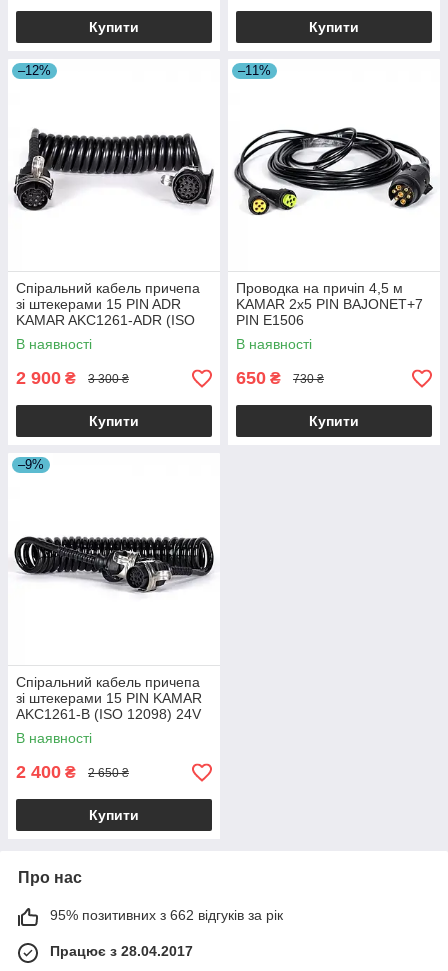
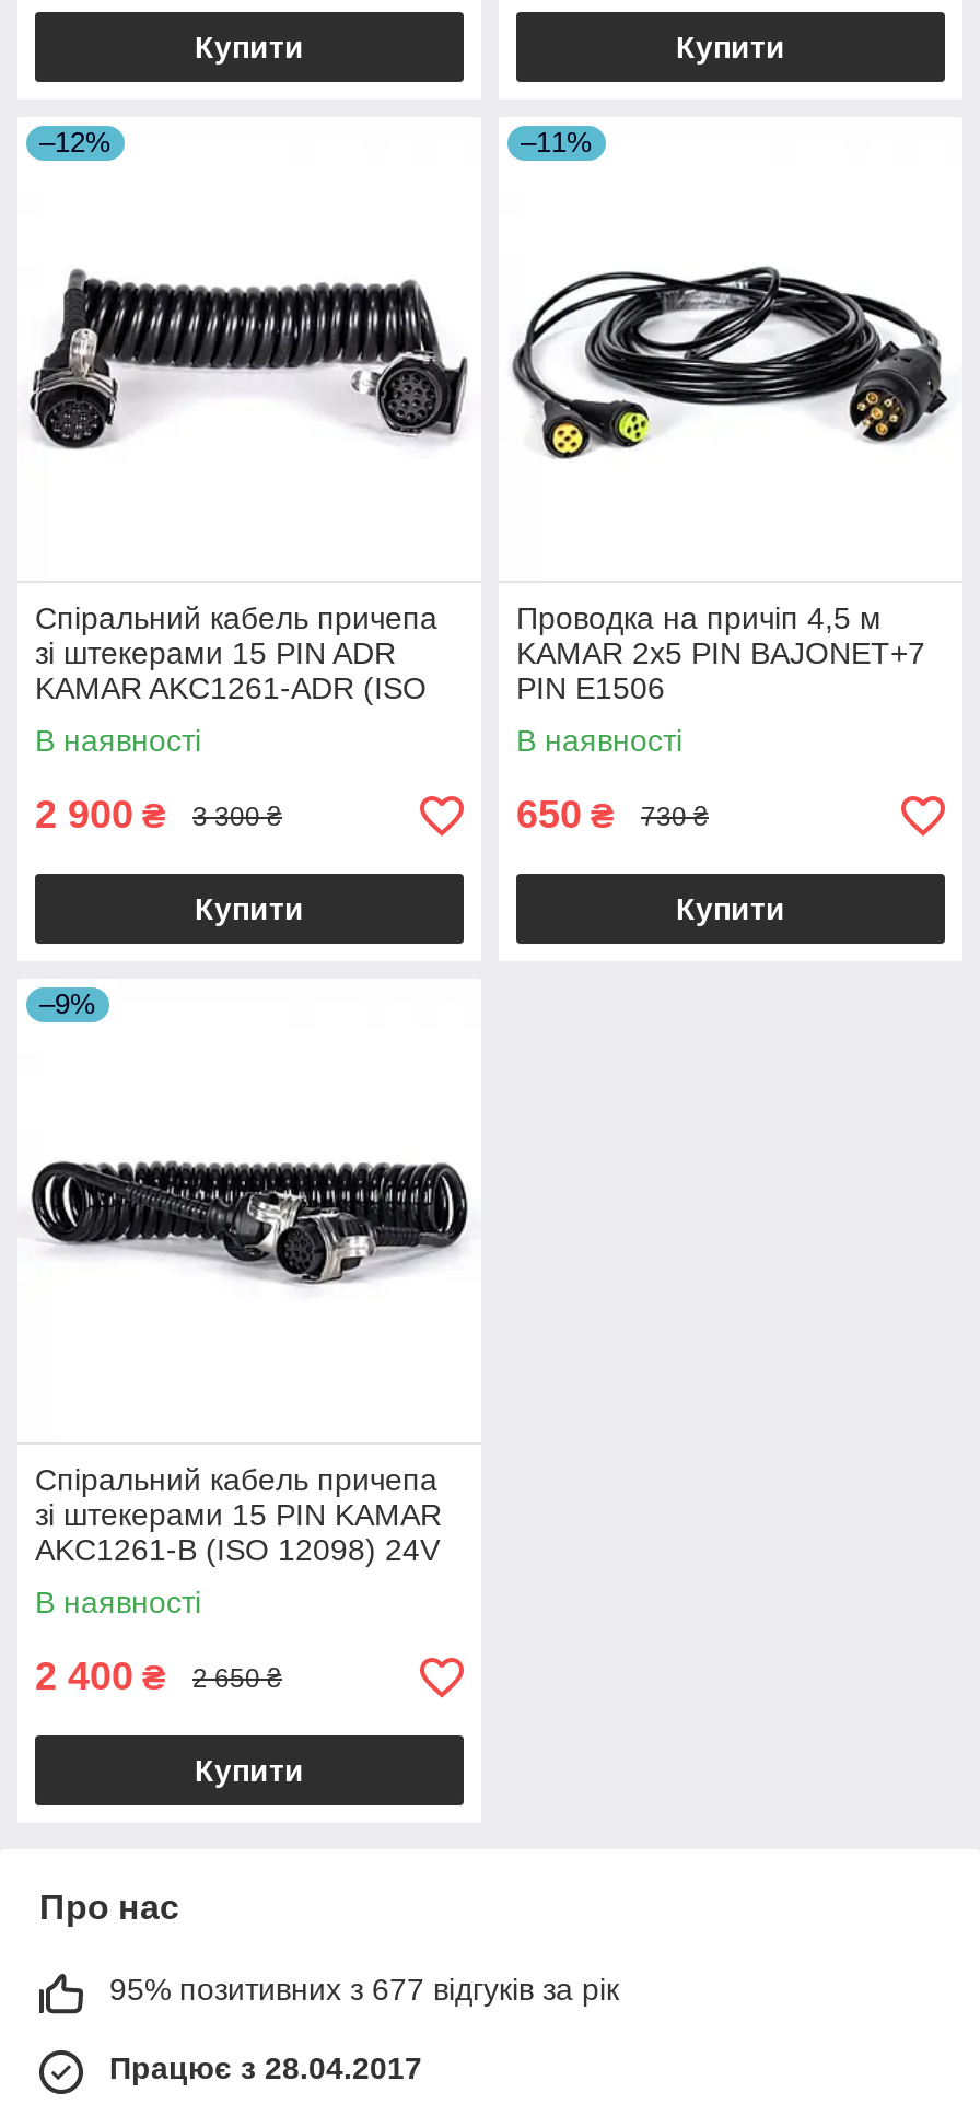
[50,907,283,923] 95% позитивних з 662 відгуків за рік -> [109,1973,619,2008] 95% позитивних з 677 відгуків за рік

